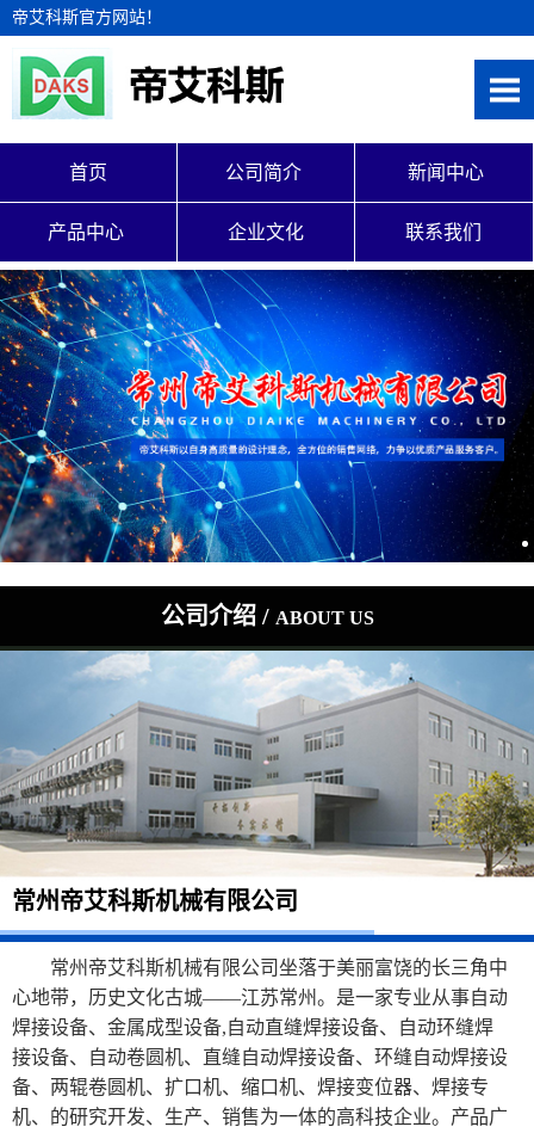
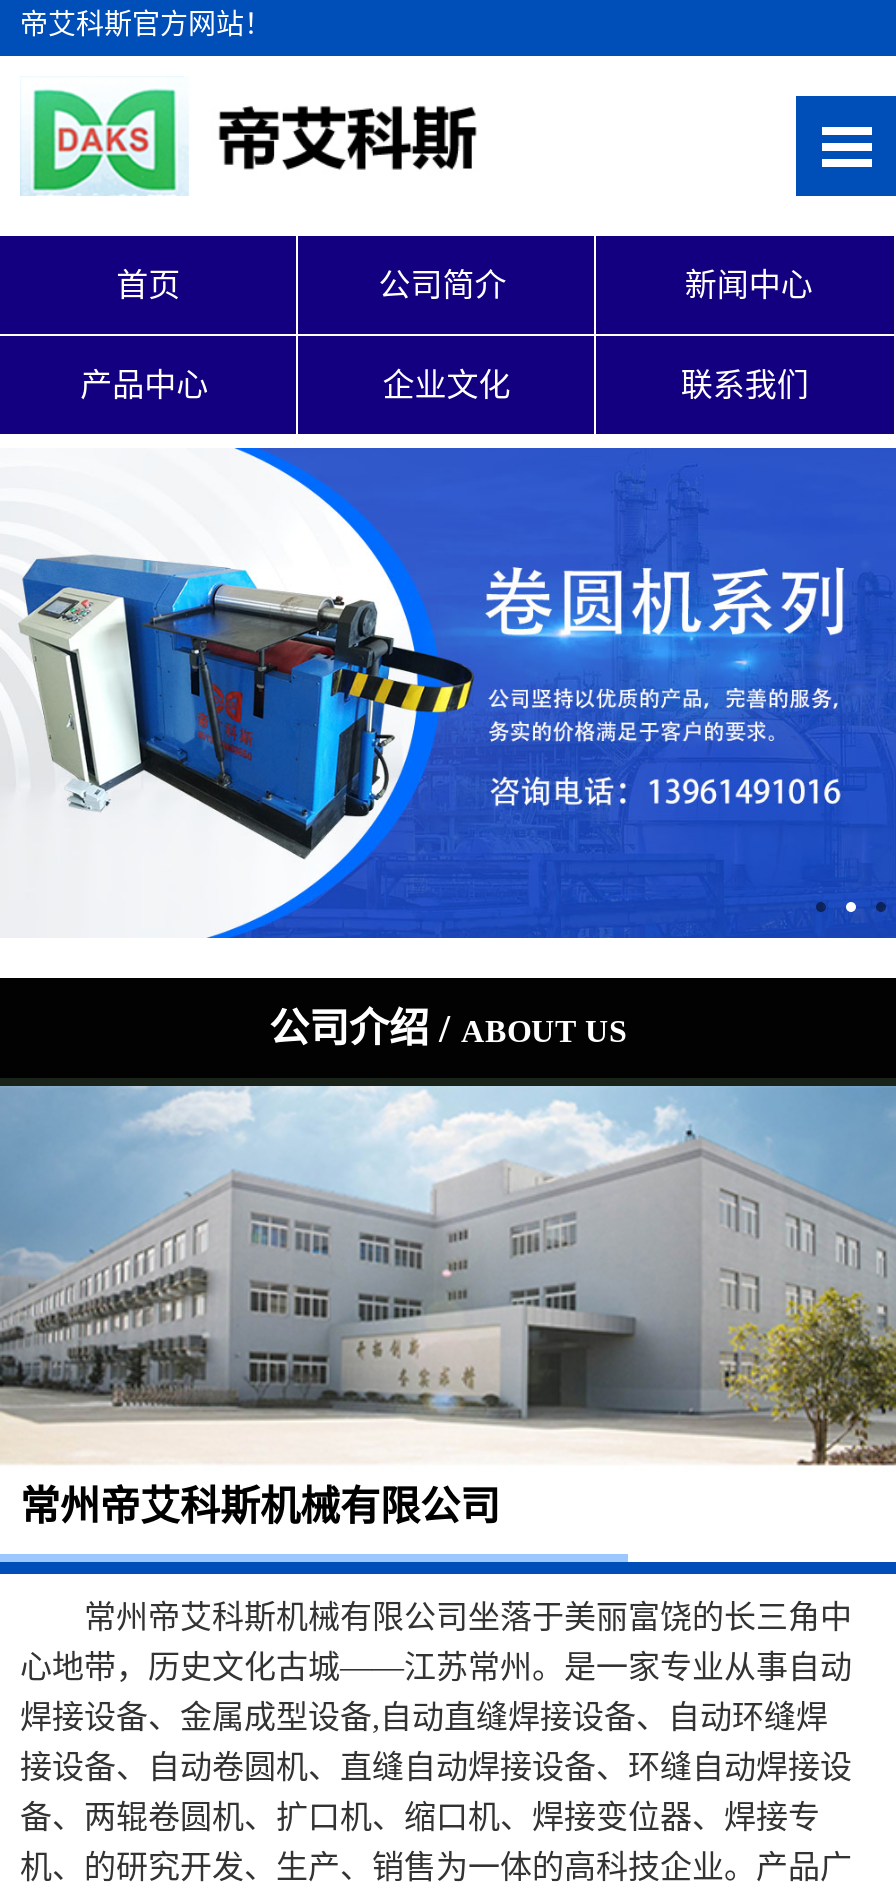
[4,269,530,564] [image] -> [6,446,890,940] [image]

